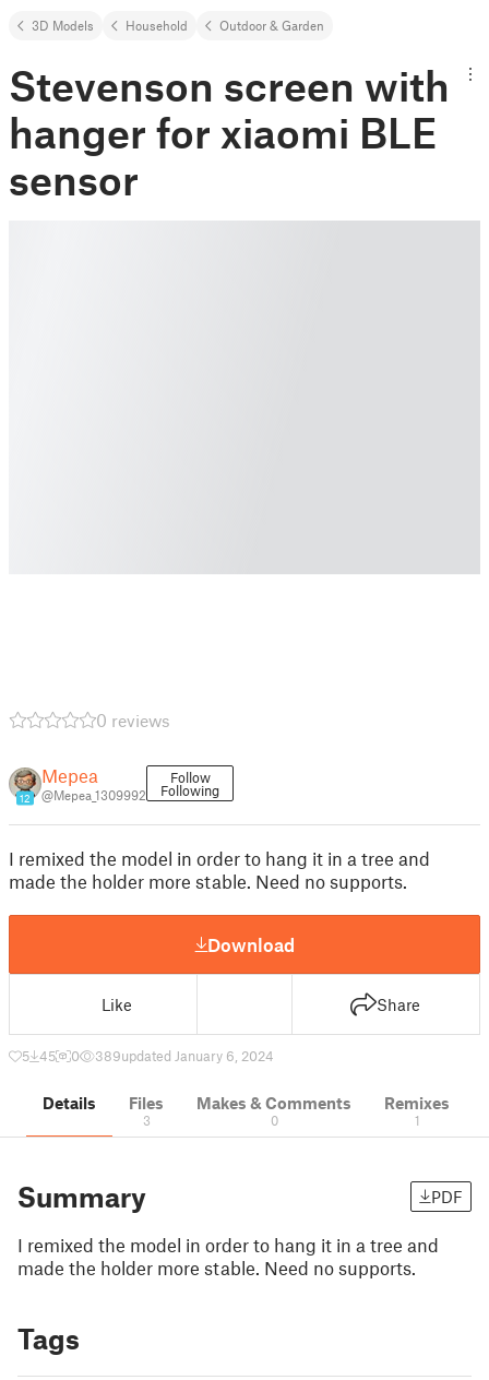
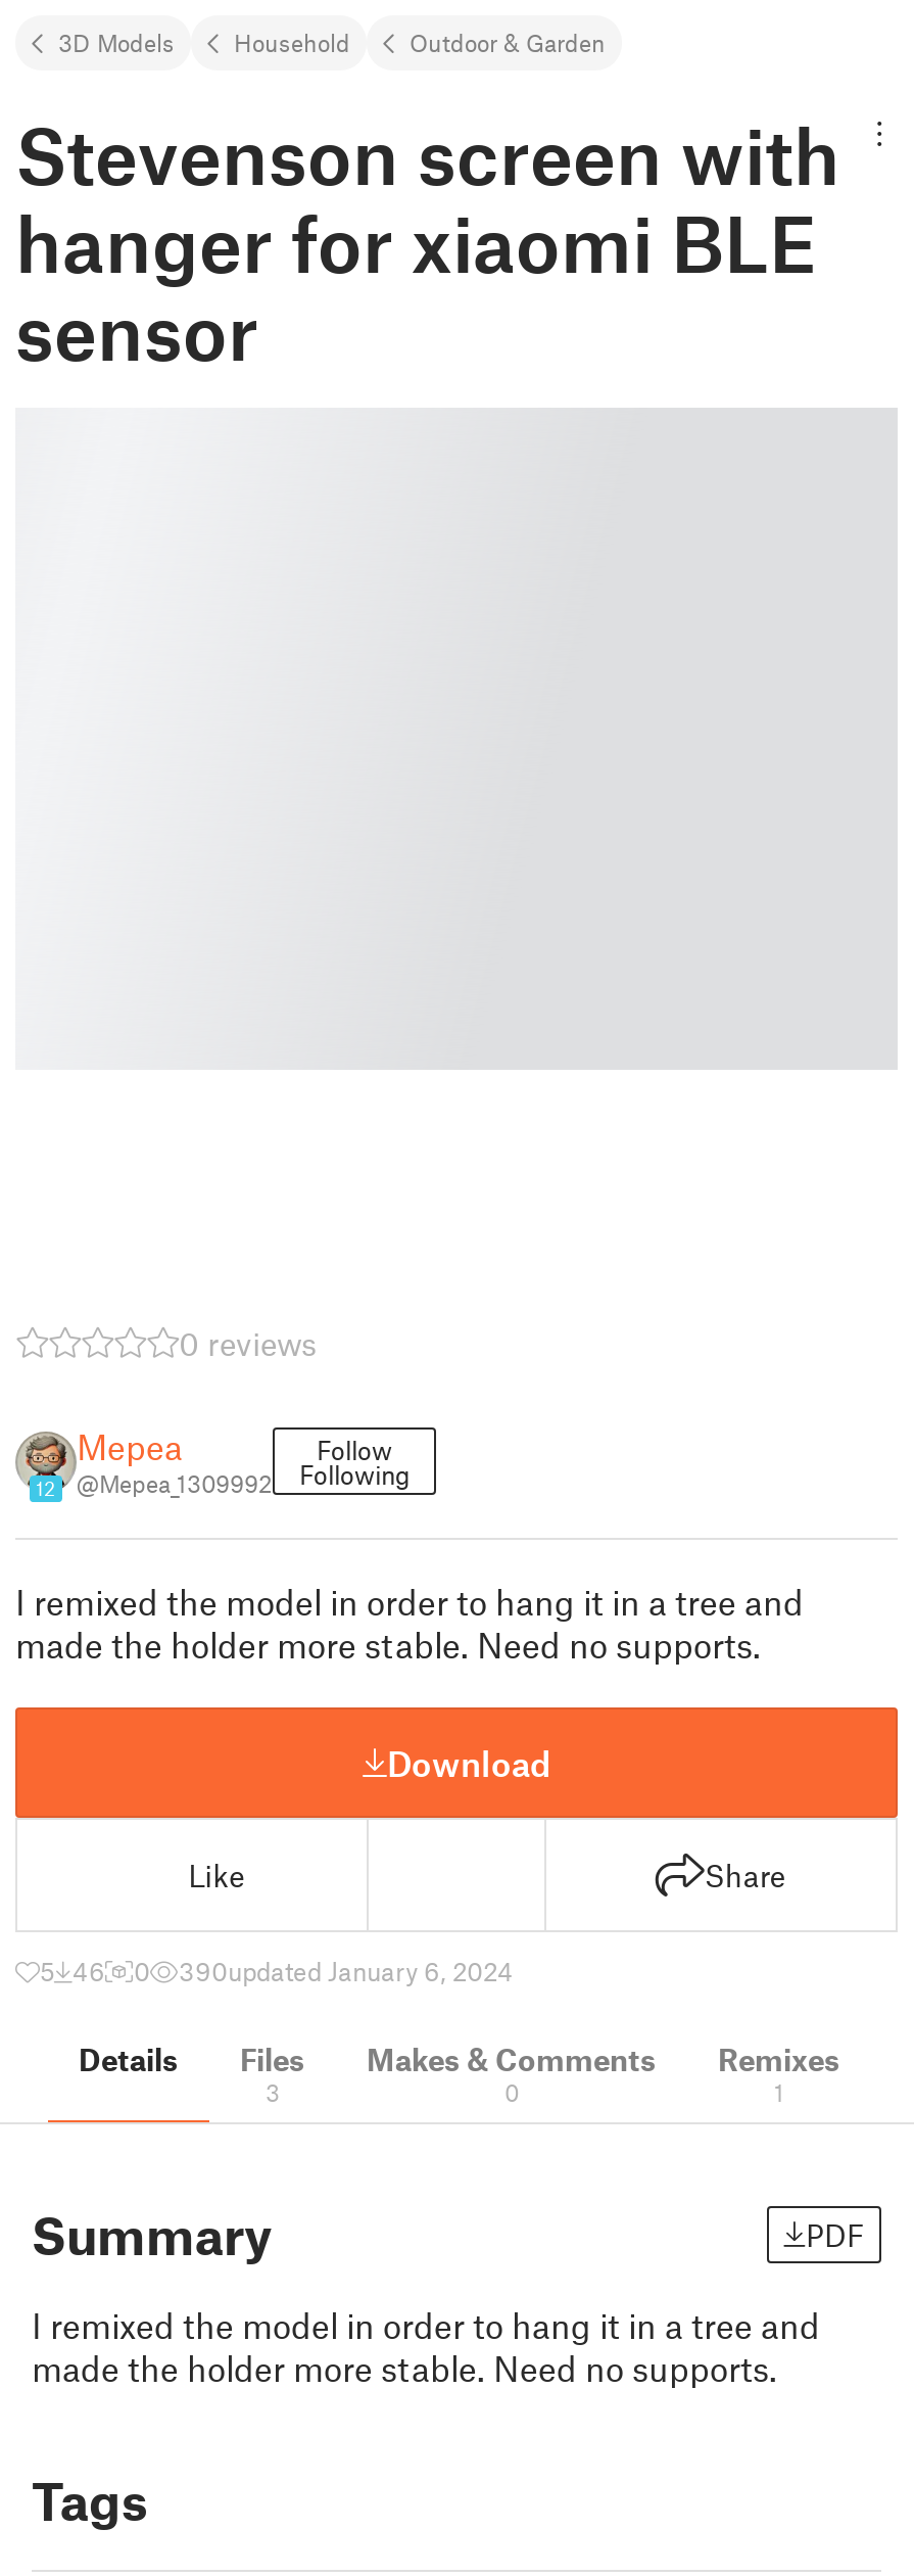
[22,1047,56,1064] 5 45 -> [40,1955,105,1987] 5 46
[95,1047,274,1064] 389updated January 6, 2024 -> [179,1955,514,1987] 390updated January 6, 2024

